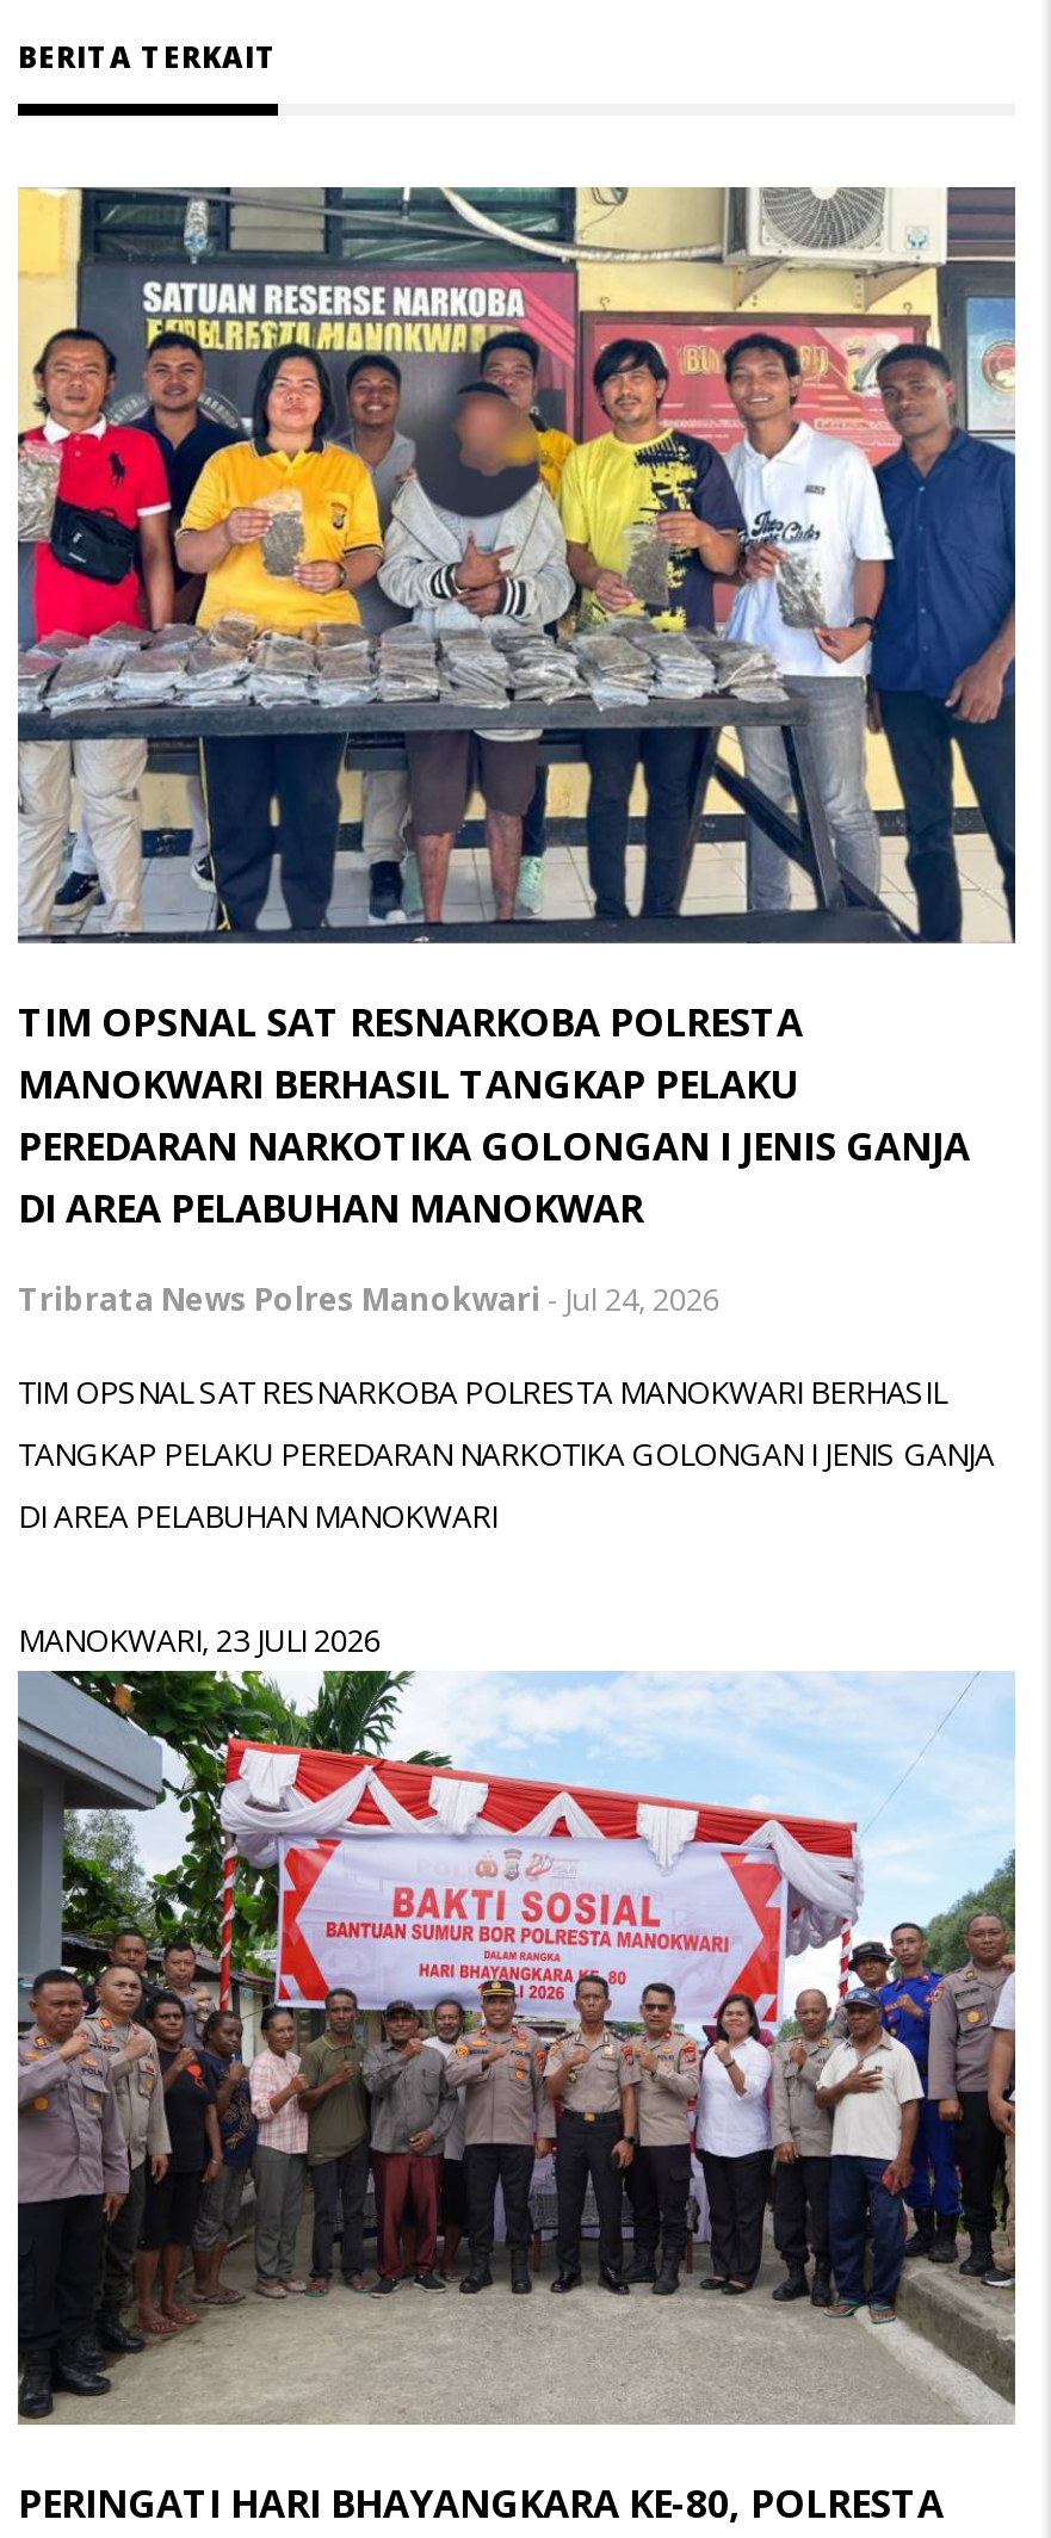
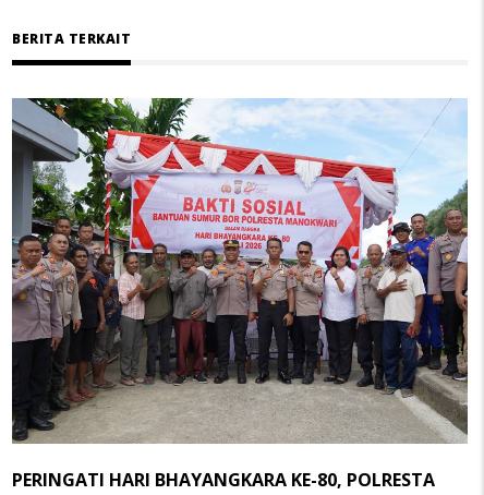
[16,185,1018,1661] [image] | TIM OPSNAL SAT RESNARKOBA POLRESTA | MANOKWARI BERHASIL TANGKAP PELAKU | PEREDARAN NARKOTIKA GOLONGAN I JENIS GANJA | DI AREA PELABUHAN MANOKWAR | Tribrata News Polres Manokwari - Jul 24, 2026 | TIM OPSNAL SAT RESNARKOBA POLRESTA MANOKWARI BERHASIL | TANGKAP PELAKU PEREDARAN NARKOTIKA GOLONGAN I JENIS GANJA | DI AREA PELABUHAN MANOKWARI | MANOKWARI, 23 JULI 2026 -> none

